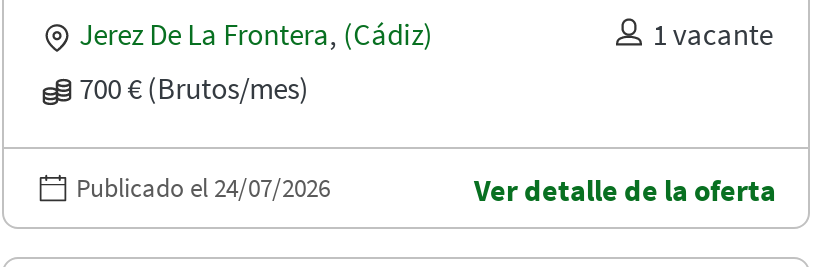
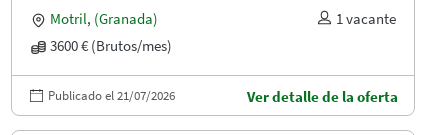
[79,14,433,52] Jerez De La Frontera, (Cádiz) -> [50,9,158,28] Motril, (Granada)
[79,68,309,106] 700 € (Brutos/mes) -> [50,36,172,55] 3600 € (Brutos/mes)
[76,170,330,204] Publicado el 24/07/2026 -> [48,87,175,104] Publicado el 21/07/2026

